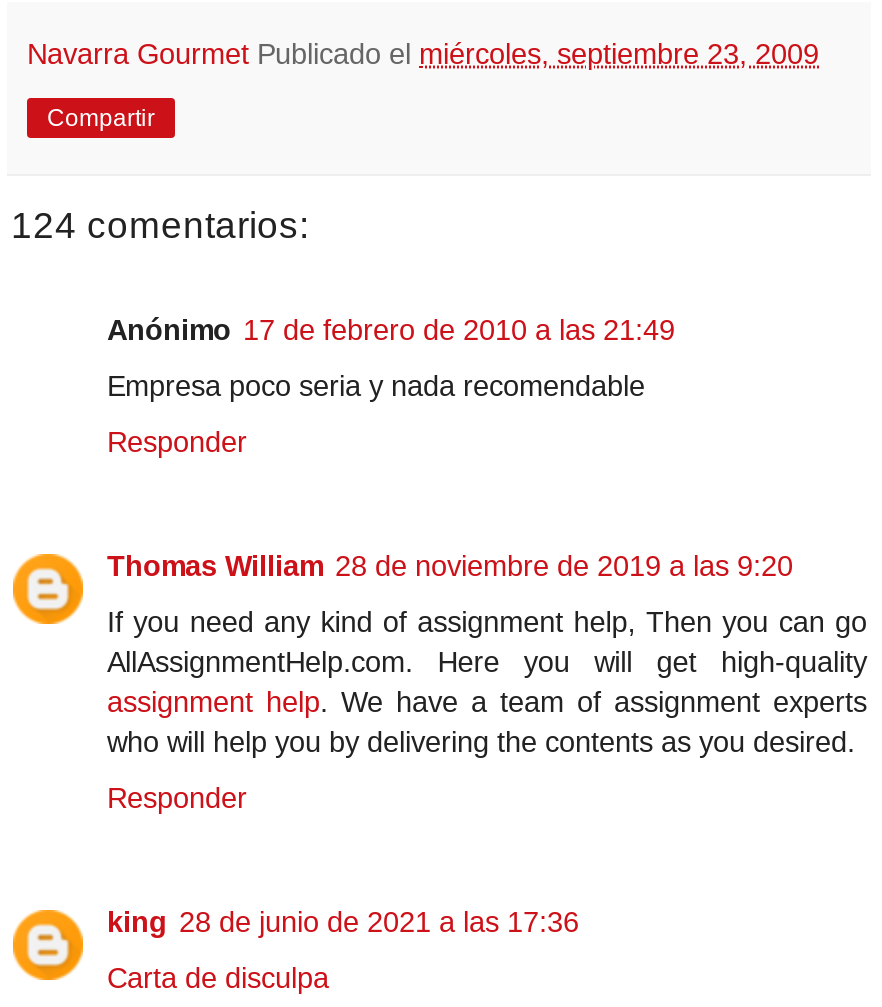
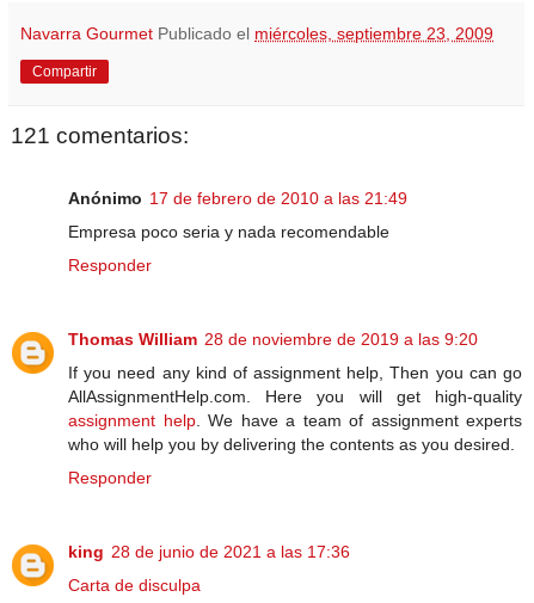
[11,205,309,247] 124 comentarios: -> [11,124,189,149] 121 comentarios:

